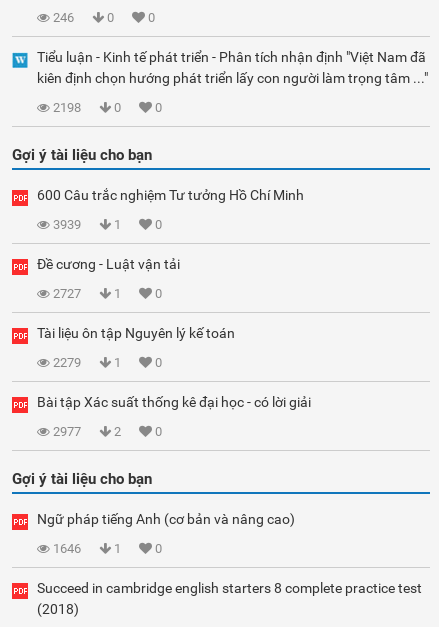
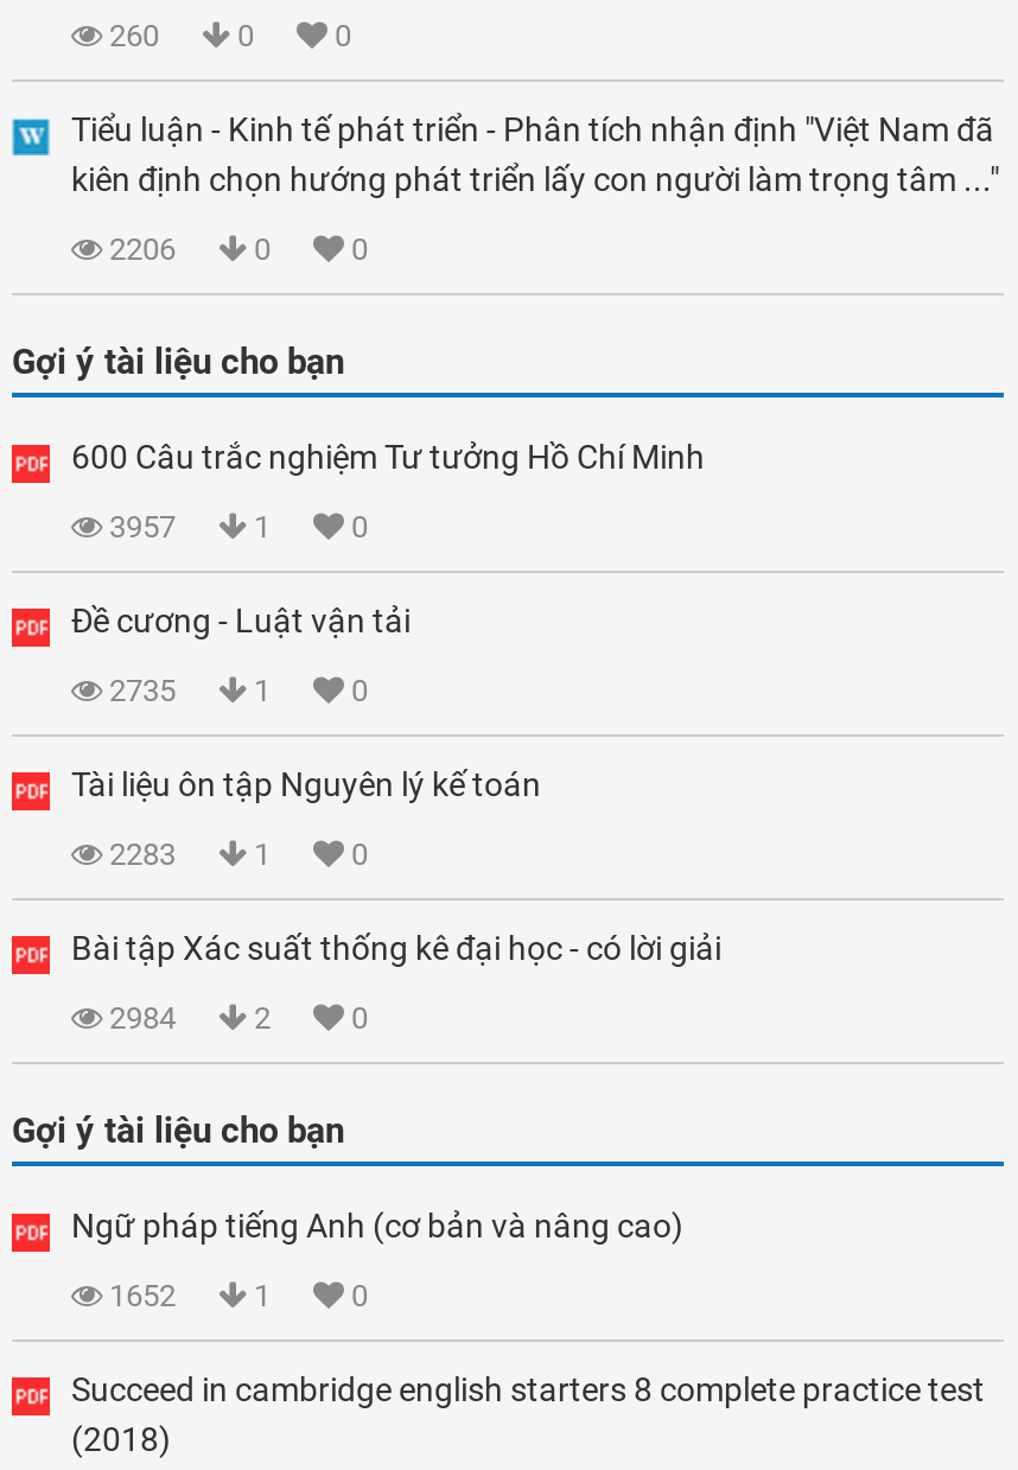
[50,10,114,25] 246 0 -> [102,18,254,53] 260 0
[50,100,121,115] 2198 0 -> [102,231,271,267] 2206 0
[50,217,121,232] 3939 1 -> [102,509,271,545] 3957 1
[50,286,121,301] 2727 1 -> [102,673,271,708] 2735 1
[50,355,121,370] 2279 1 -> [102,836,271,872] 2283 1
[50,424,121,439] 2977 2 -> [102,1000,271,1036] 2984 2
[50,541,121,556] 1646 1 -> [102,1278,271,1313] 1652 1

